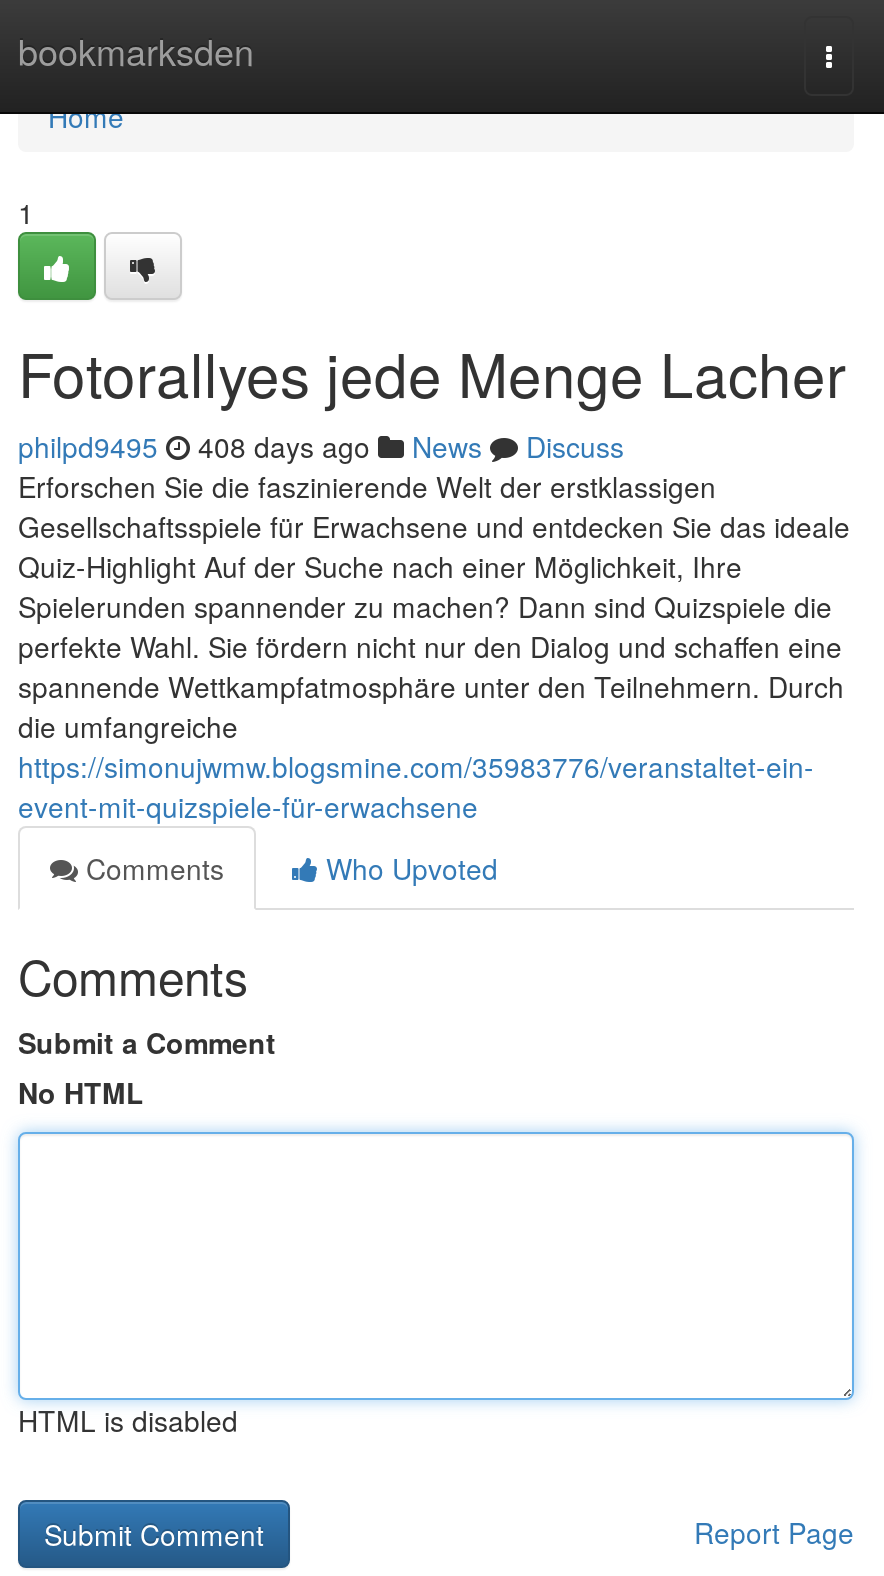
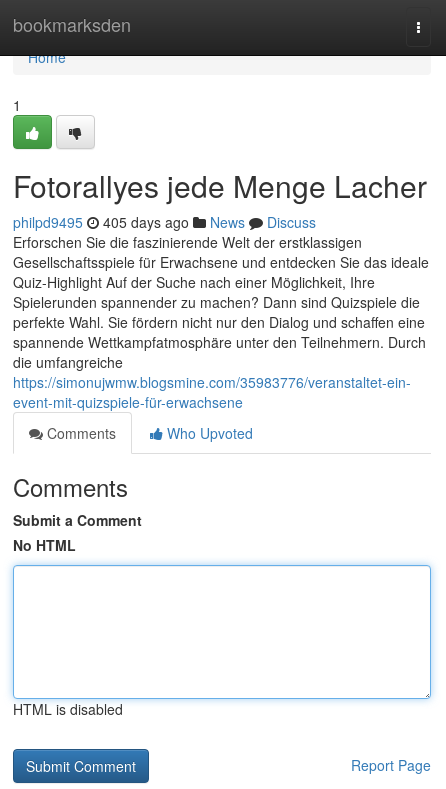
[18,426,624,466] philpd9495 408 days ago News Discuss -> [13,212,316,232] philpd9495 405 days ago News Discuss

